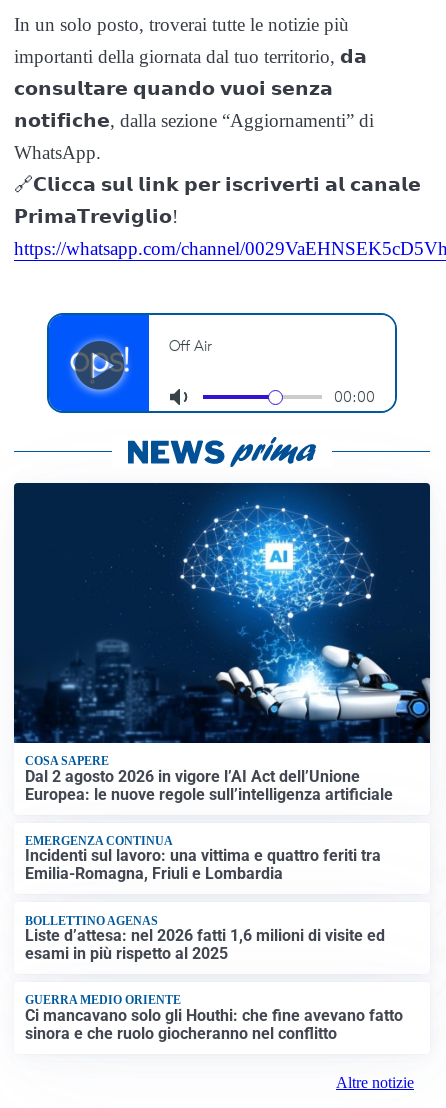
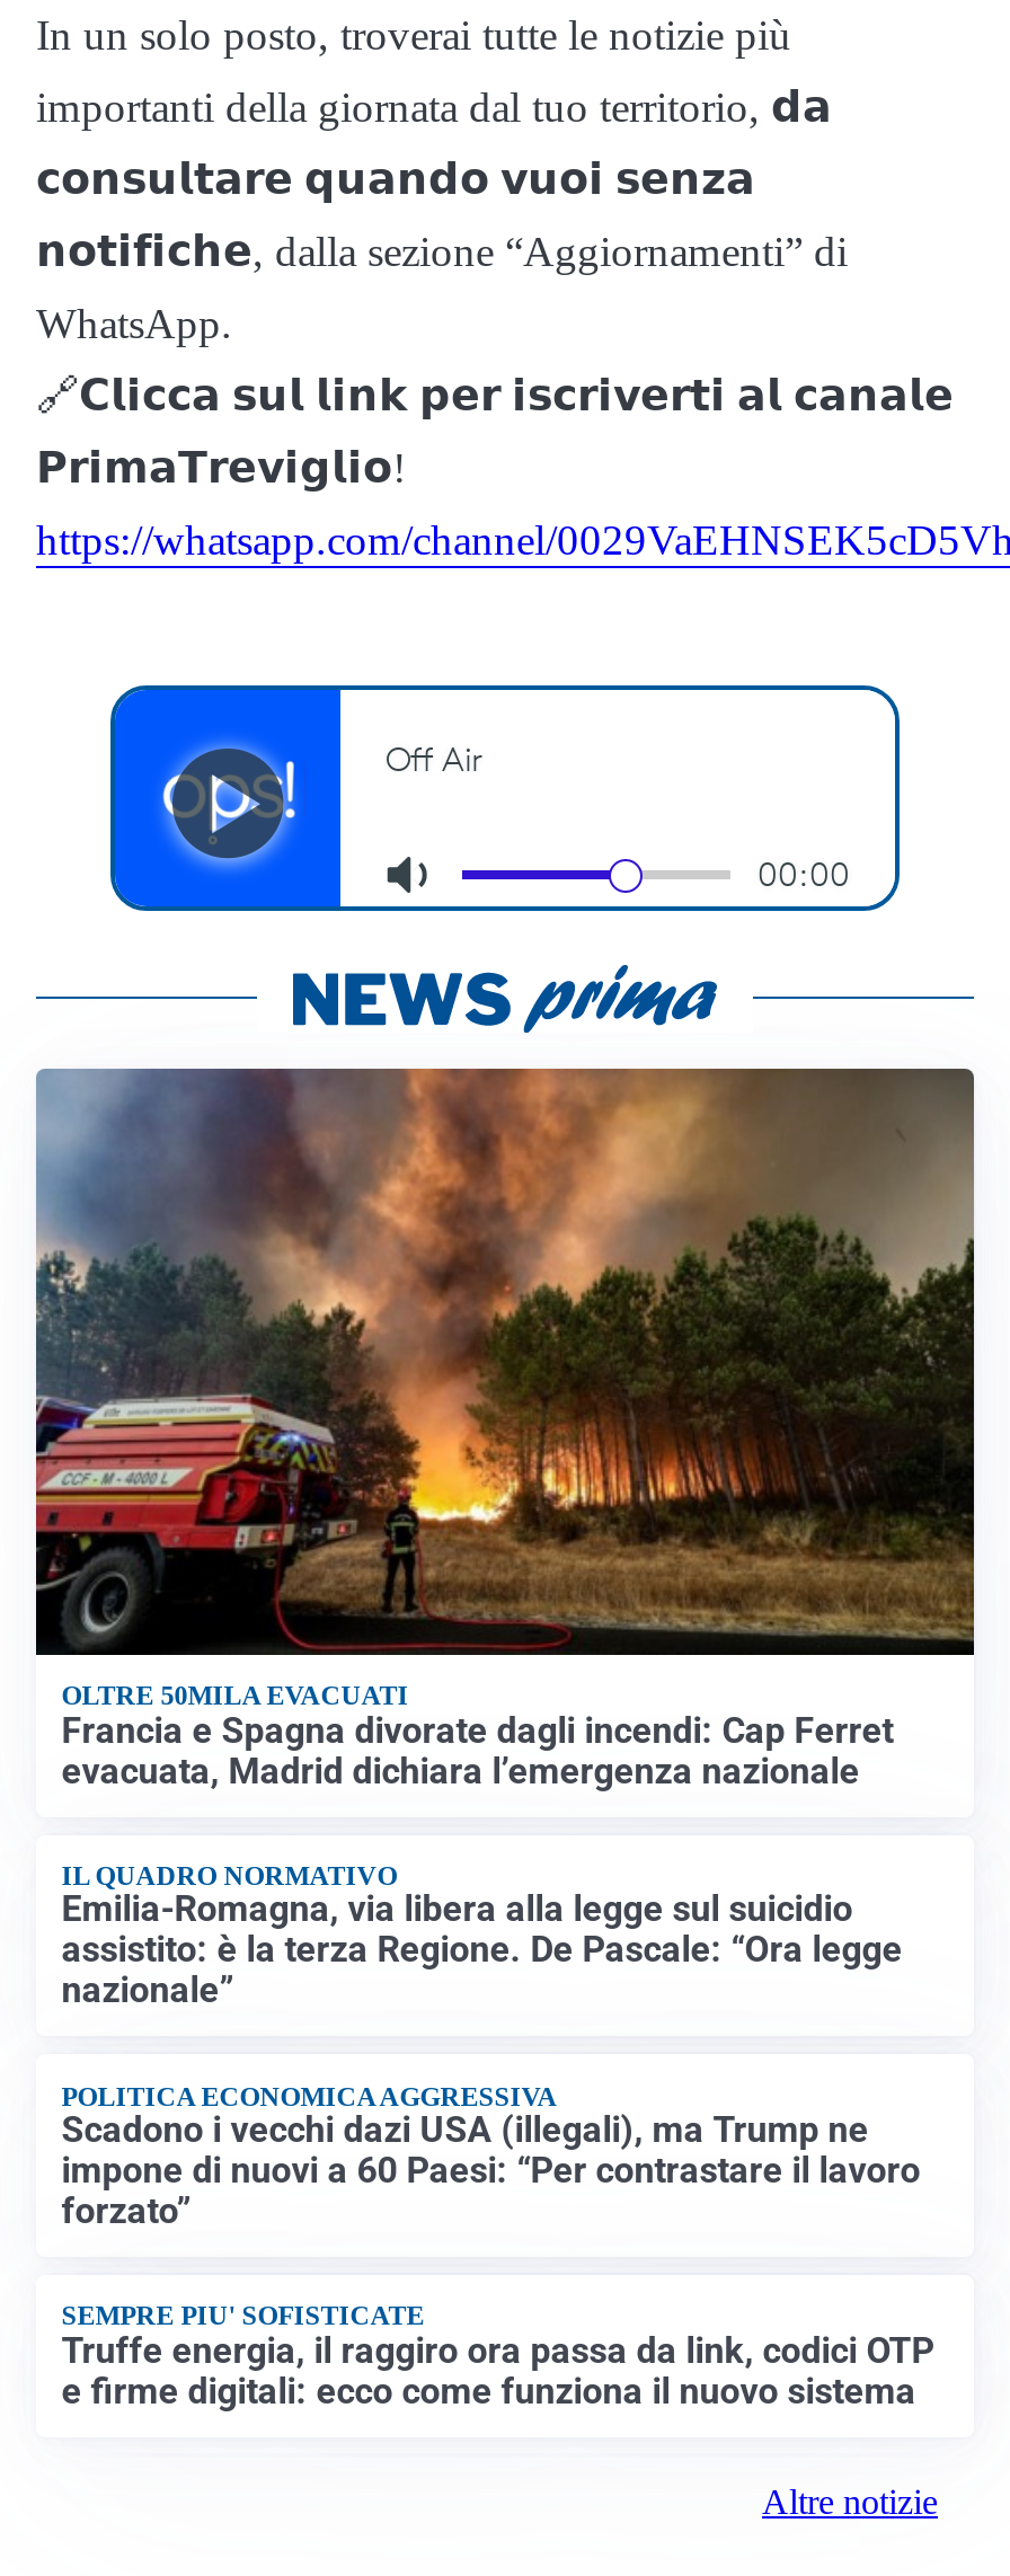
[13,482,431,803] [image] | COSA SAPERE | Dal 2 agosto 2026 in vigore l’AI Act dell’Unione | Europea: le nuove regole sull’intelligenza artificiale -> [34,1066,976,1791] [image] | OLTRE 50MILA EVACUATI | Francia e Spagna divorate dagli incendi: Cap Ferret | evacuata, Madrid dichiara l’emergenza nazionale
[25,834,381,883] EMERGENZA CONTINUA | Incidenti sul lavoro: una vittima e quattro feriti tra | Emilia-Romagna, Friuli e Lombardia -> [61,1860,902,2012] IL QUADRO NORMATIVO | Emilia-Romagna, via libera alla legge sul suicidio | assistito: è la terza Regione. De Pascale: “Ora legge | nazionale”
[25,914,385,963] BOLLETTINO AGENAS | Liste d’attesa: nel 2026 fatti 1,6 milioni di visite ed | esami in più rispetto al 2025 -> [61,2080,920,2232] POLITICA ECONOMICA AGGRESSIVA | Scadono i vecchi dazi USA (illegali), ma Trump ne | impone di nuovi a 60 Paesi: “Per contrastare il lavoro | forzato”
[25,993,403,1043] GUERRA MEDIO ORIENTE | Ci mancavano solo gli Houthi: che fine avevano fatto | sinora e che ruolo giocheranno nel conflitto -> [61,2301,934,2412] SEMPRE PIU' SOFISTICATE | Truffe energia, il raggiro ora passa da link, codici OTP | e firme digitali: ecco come funziona il nuovo sistema

